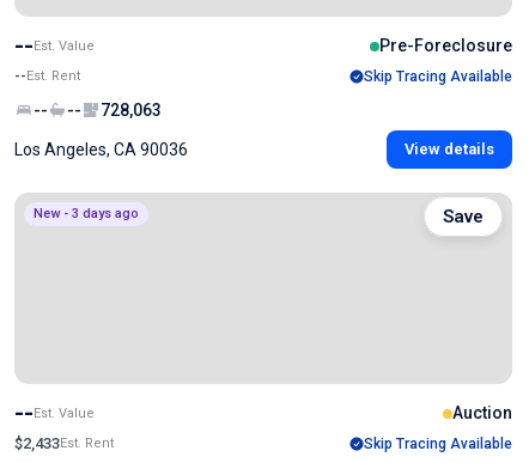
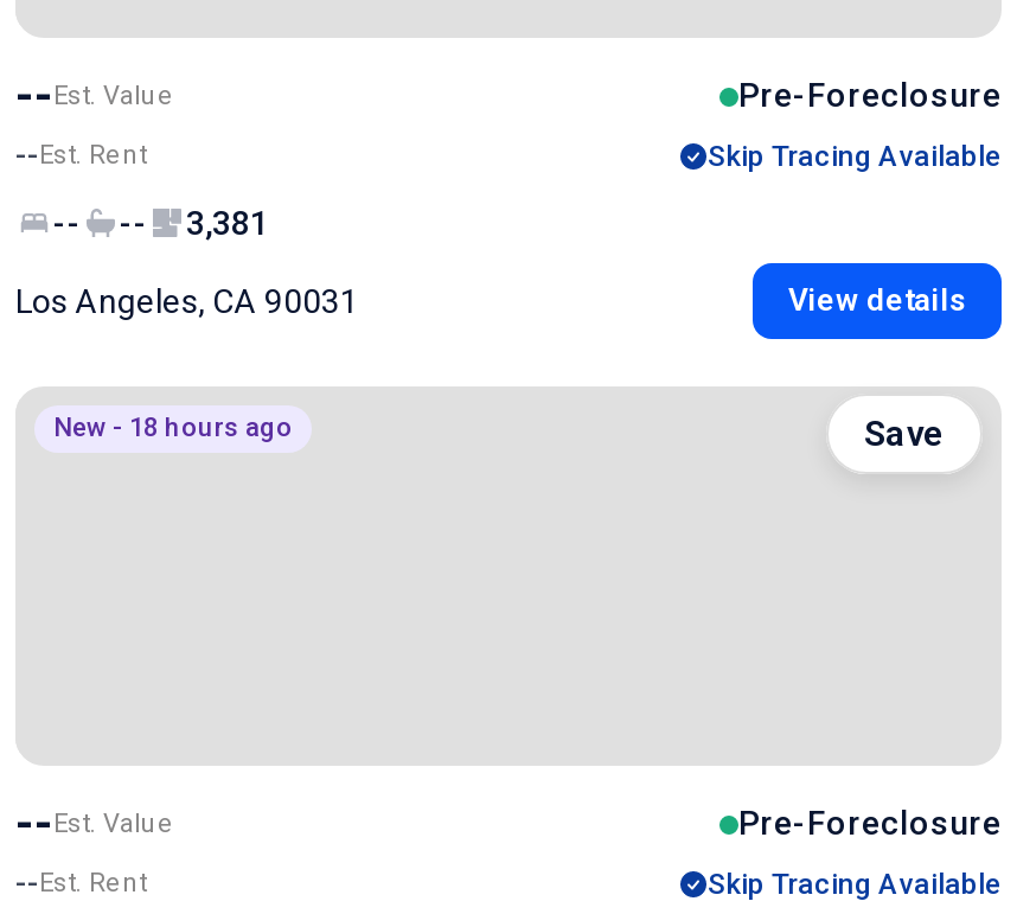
[101,100,162,119] 728,063 -> [186,203,269,241] 3,381
[14,139,188,159] Los Angeles, CA 90036 -> [15,281,359,319] Los Angeles, CA 90031
[34,206,139,221] New - 3 days ago -> [53,413,293,443] New - 18 hours ago
[452,403,512,422] Auction -> [738,804,1002,842] Pre-Foreclosure
[14,434,114,452] $2,433Est. Rent -> [15,865,146,901] --Est. Rent

